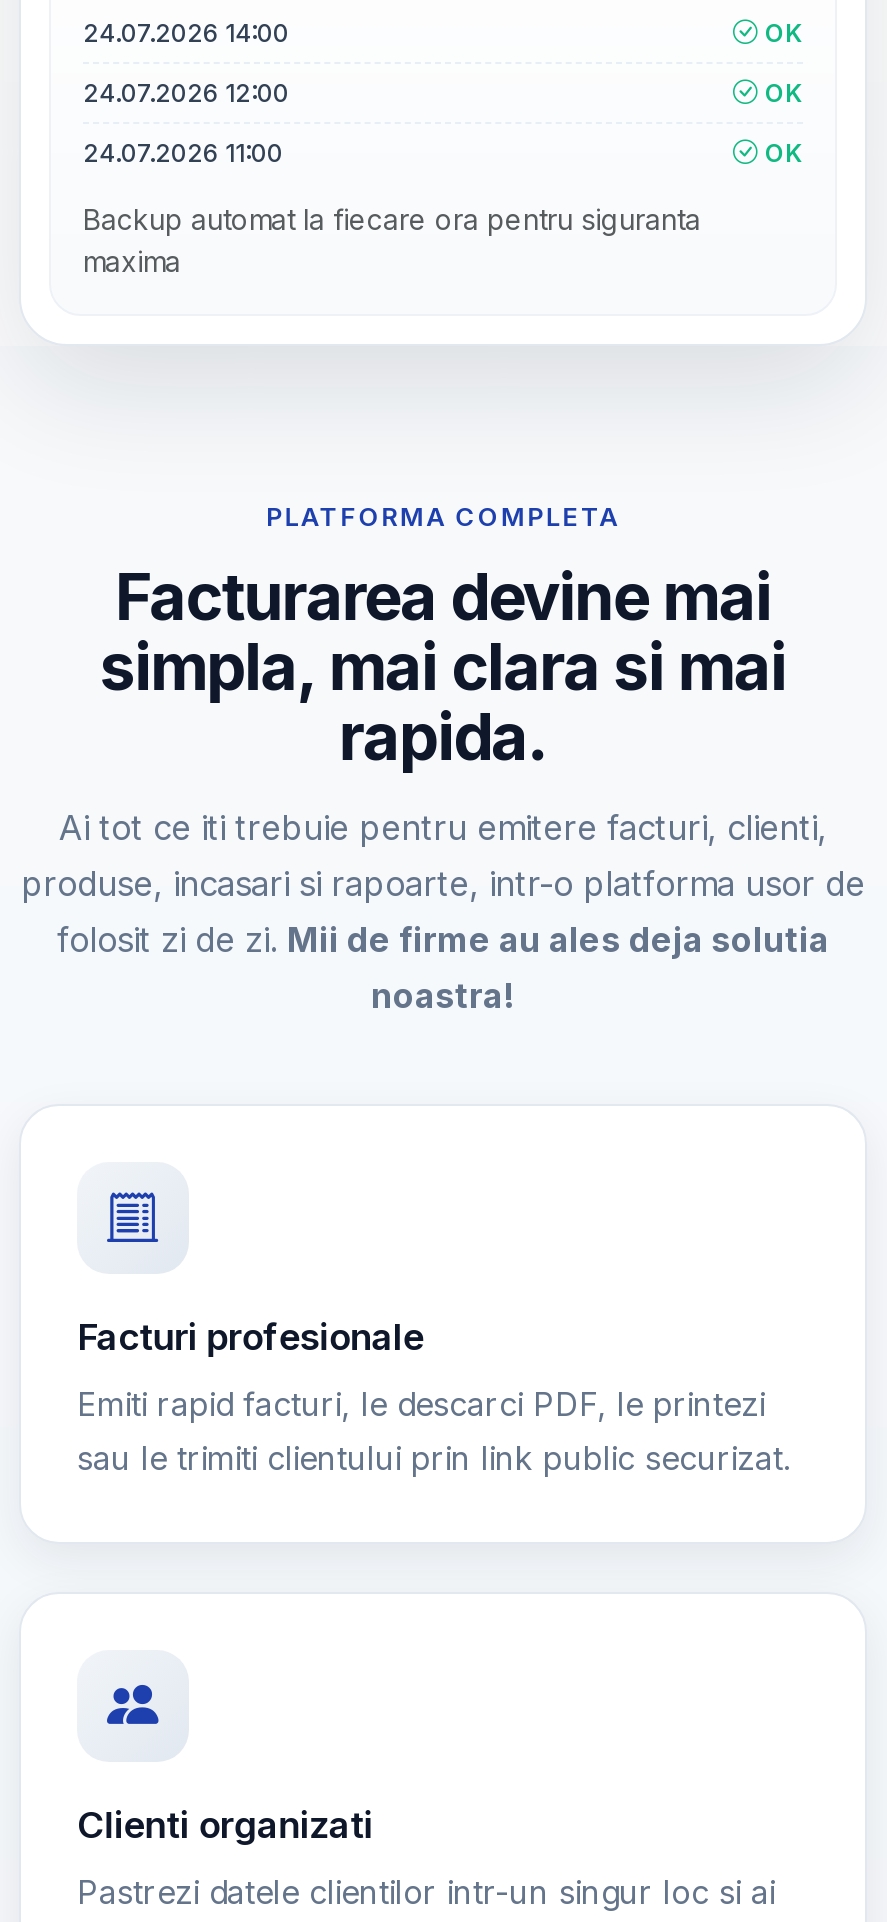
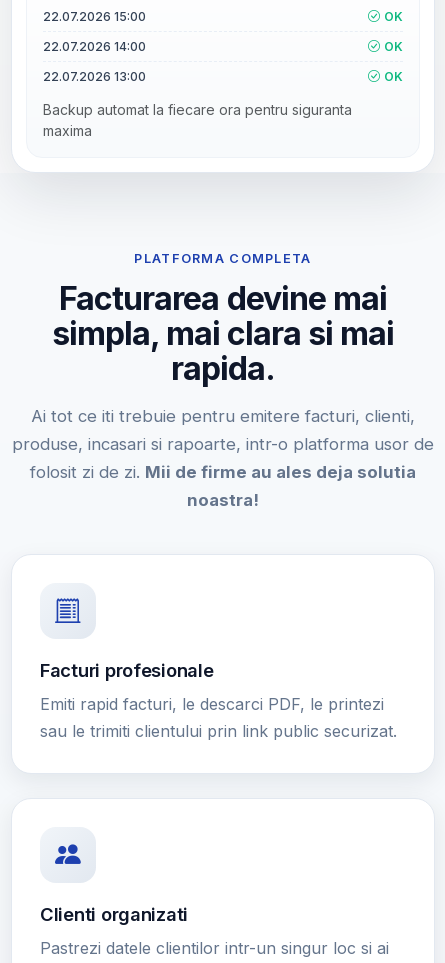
[83,18,289,48] 24.07.2026 14:00 -> [43,9,146,24] 22.07.2026 15:00
[83,78,289,108] 24.07.2026 12:00 -> [43,39,146,54] 22.07.2026 14:00
[83,138,283,168] 24.07.2026 11:00 -> [43,69,146,84] 22.07.2026 13:00

